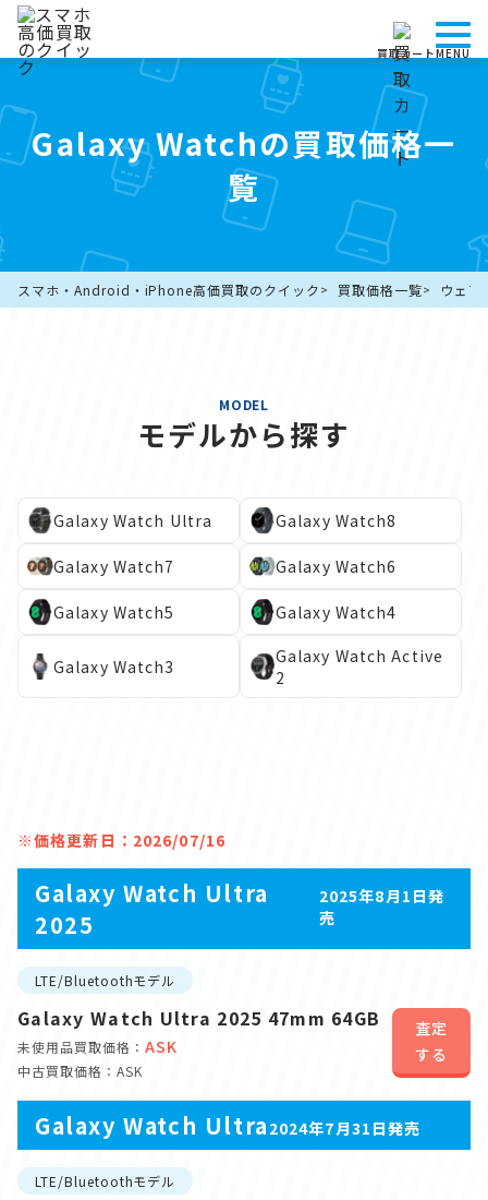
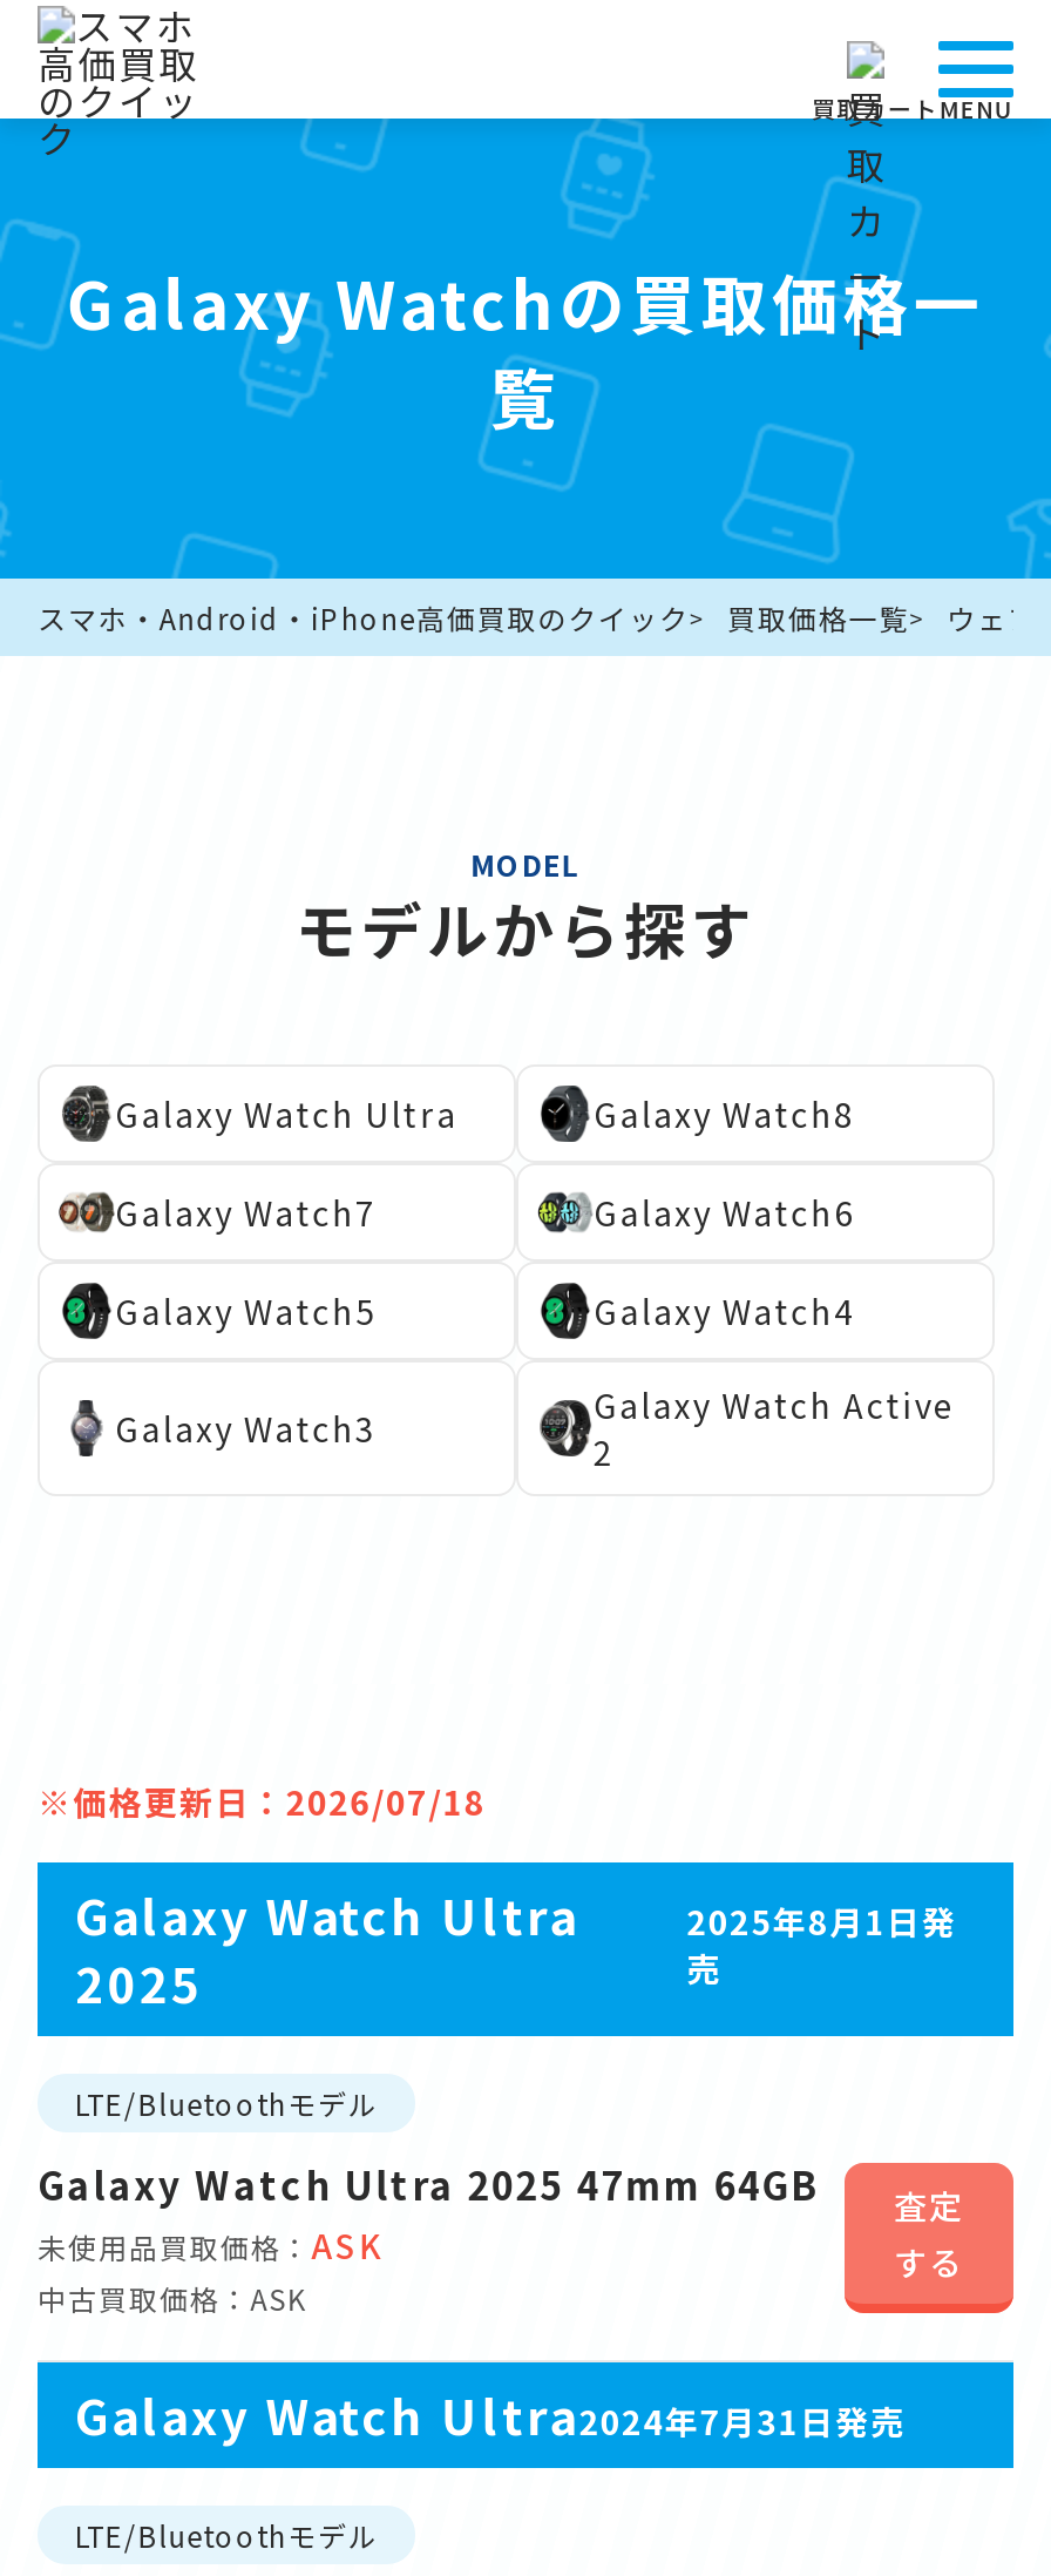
[17,829,225,851] ※価格更新日：2026/07/16 -> [38,1778,486,1825] ※価格更新日：2026/07/18

